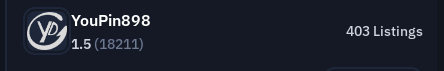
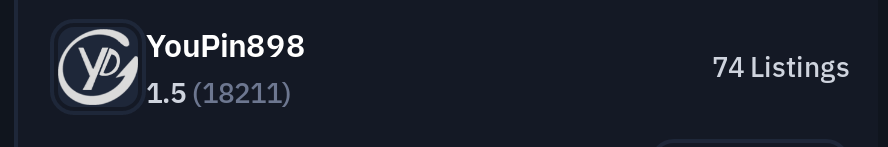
[346,22,423,40] 403 Listings -> [712,49,850,85] 74 Listings

